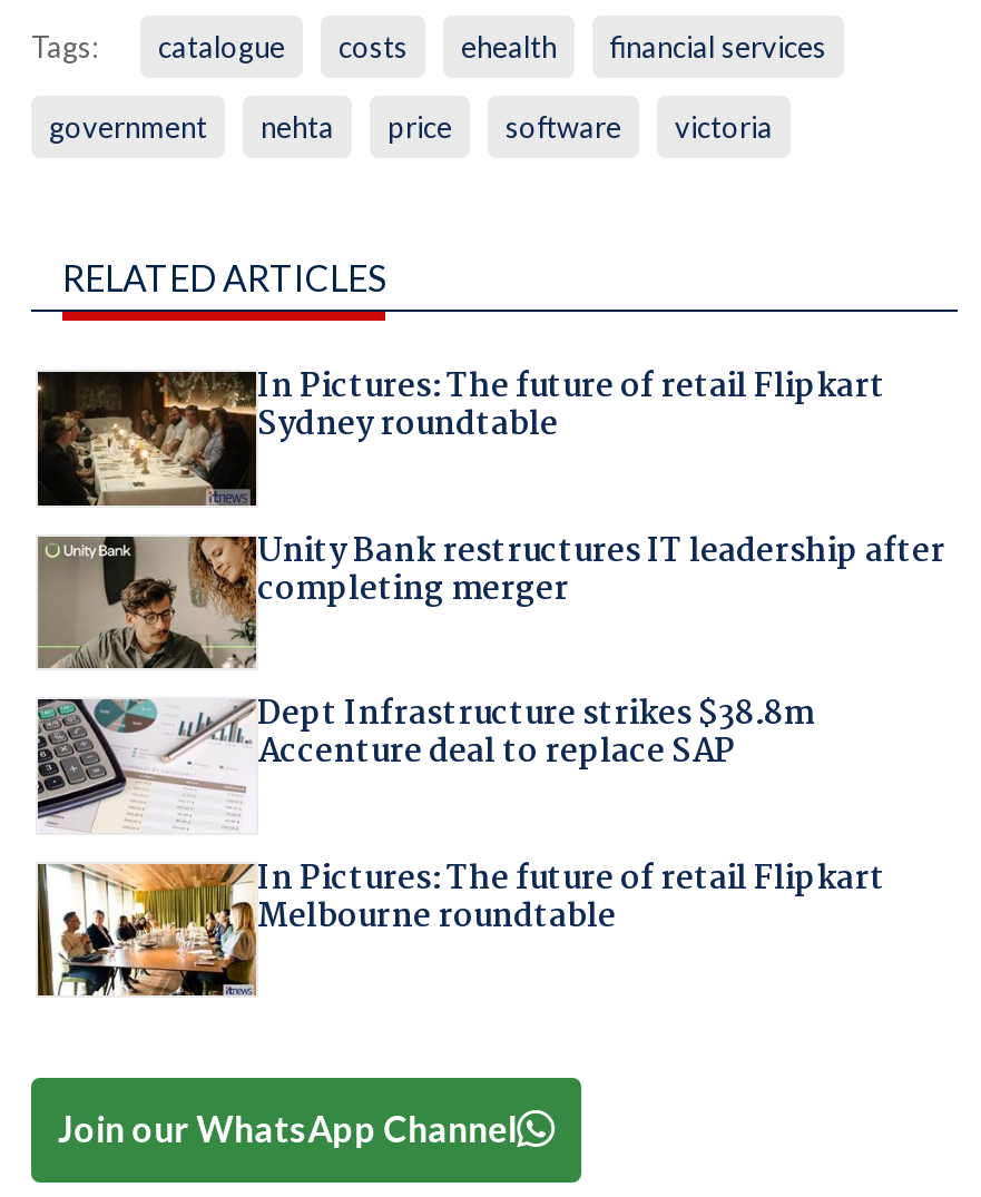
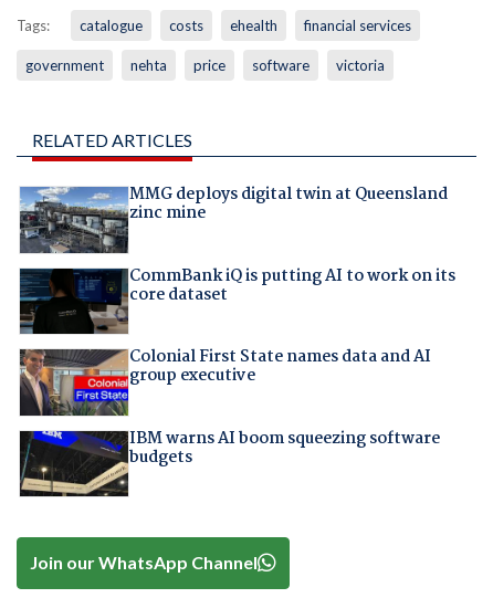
[36,362,885,508] [image] | In Pictures: The future of retail Flipkart | Sydney roundtable -> [19,182,447,254] [image] | MMG deploys digital twin at Queensland | zinc mine
[36,525,945,670] [image] | Unity Bank restructures IT leadership after | completing merger -> [19,263,455,334] [image] | CommBank iQ is putting AI to work on its | core dataset
[36,689,814,833] [image] | Dept Infrastructure strikes $38.8m | Accenture deal to replace SAP -> [19,344,431,417] [image] | Colonial First State names data and AI | group executive
[38,852,885,998] [image] | In Pictures: The future of retail Flipkart | Melbourne roundtable -> [20,425,439,497] [image] | IBM warns AI boom squeezing software | budgets

